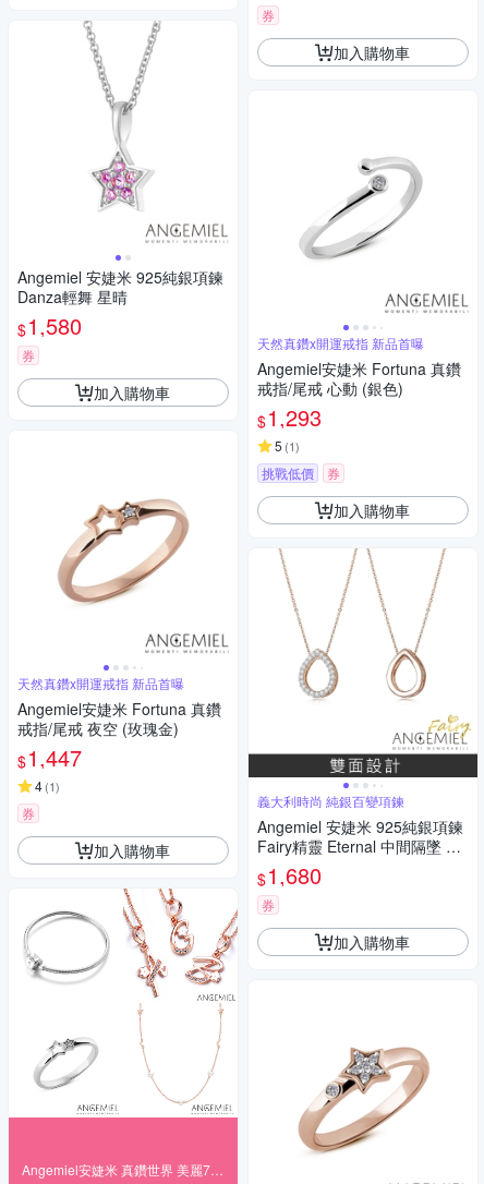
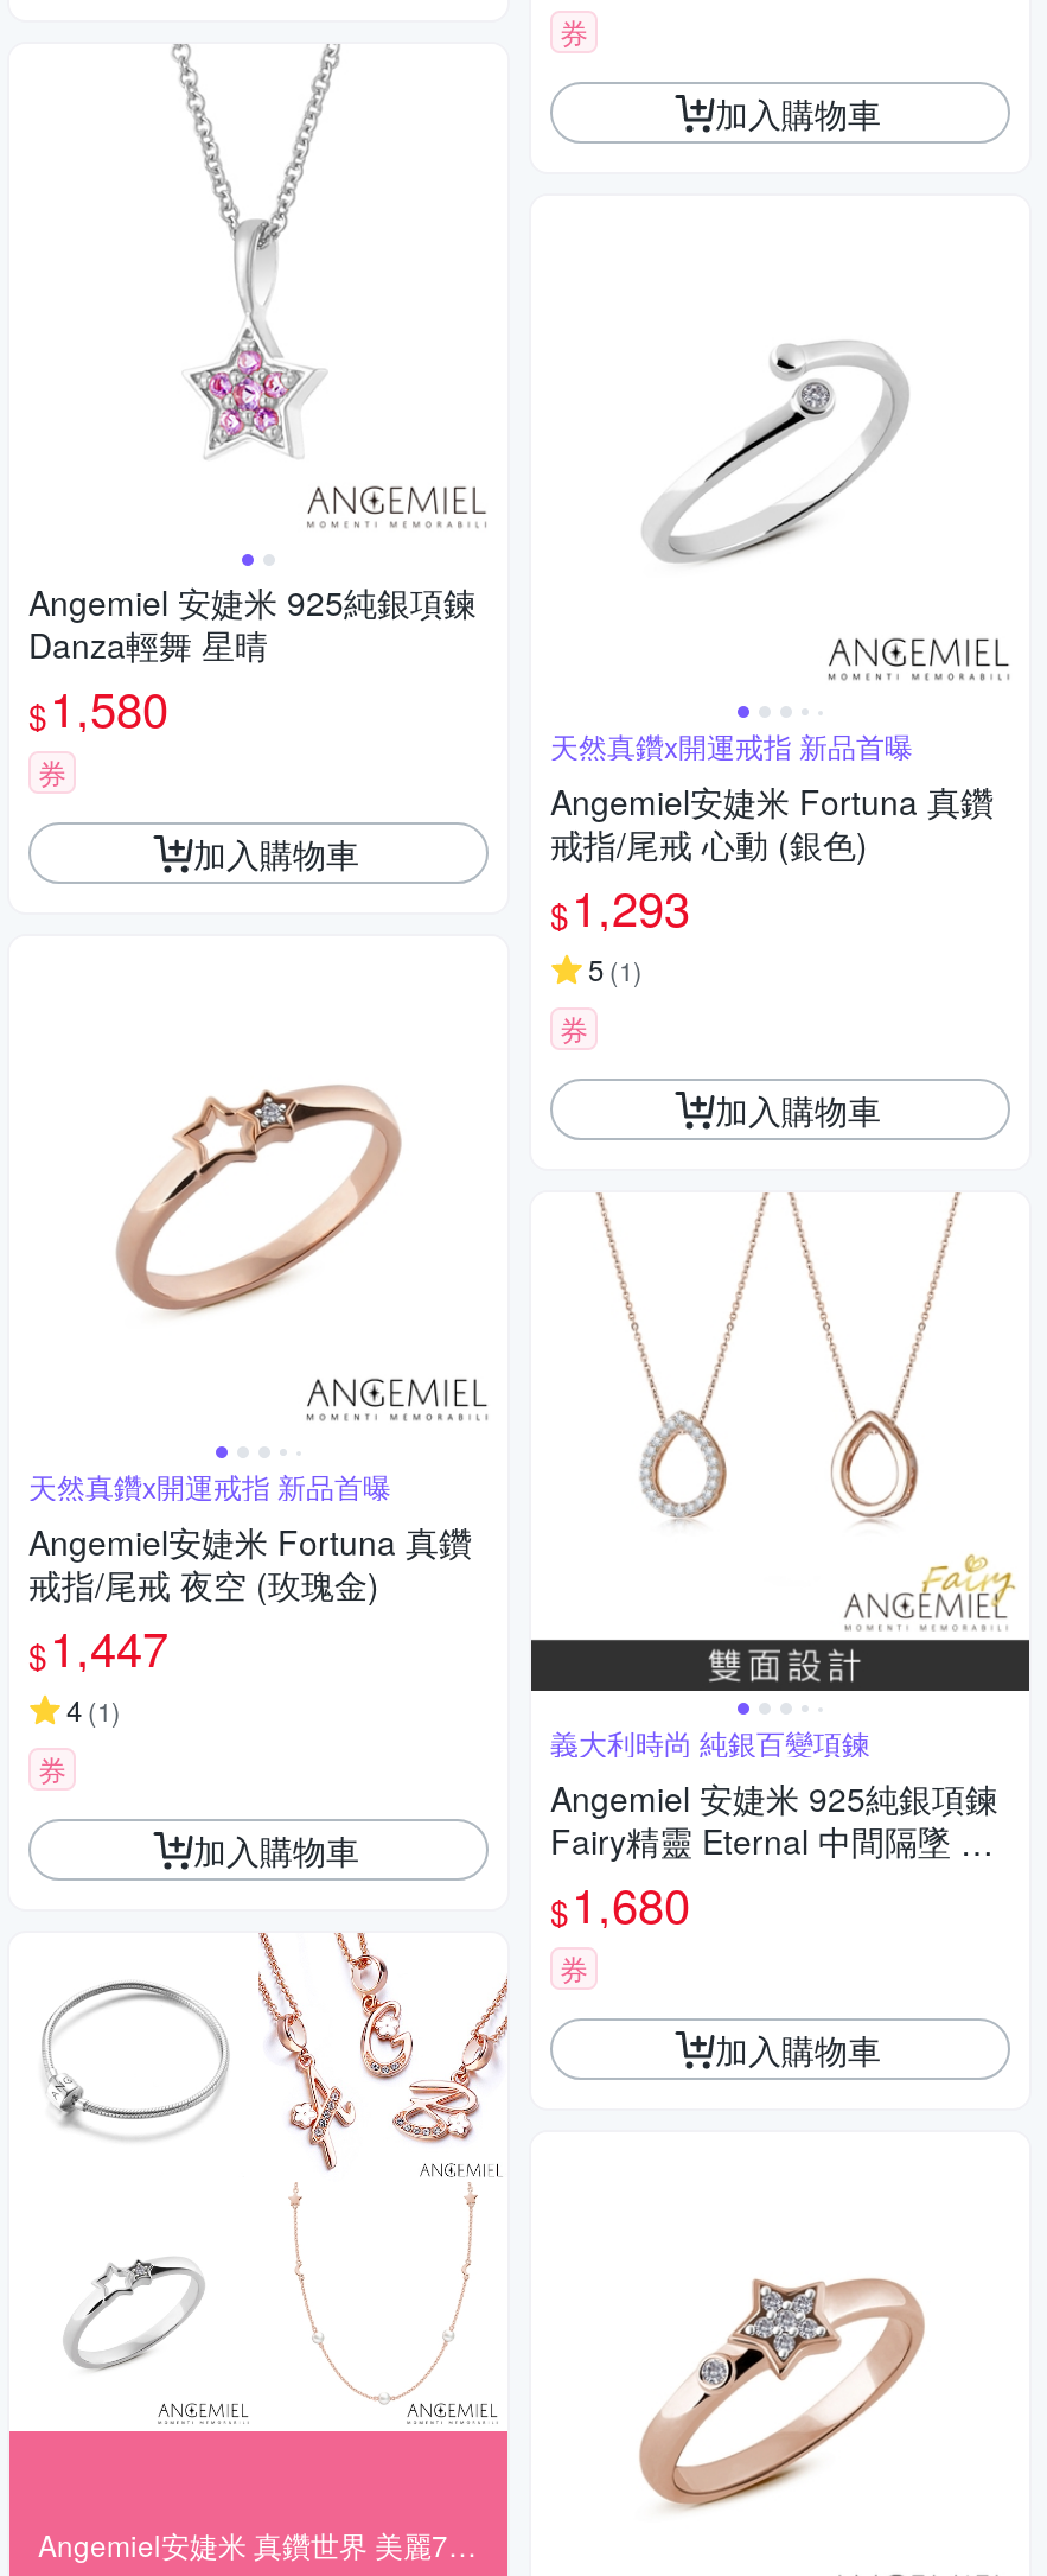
[262,464,314,482] 挑戰低價 -> none

